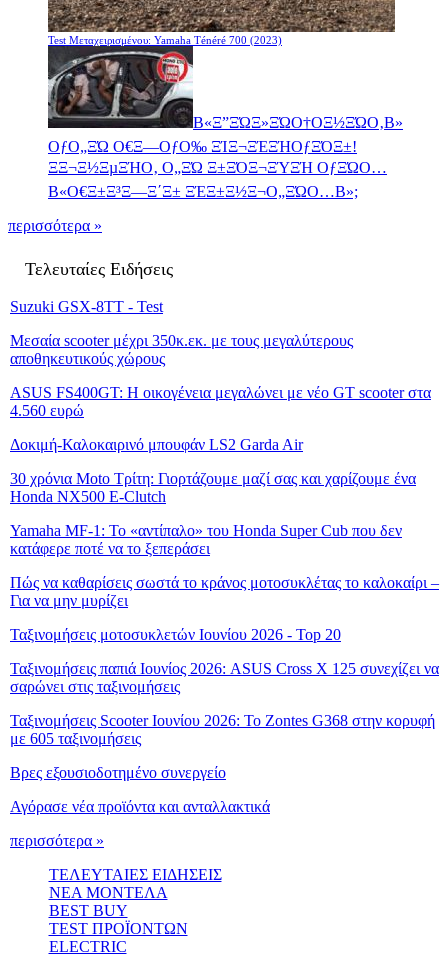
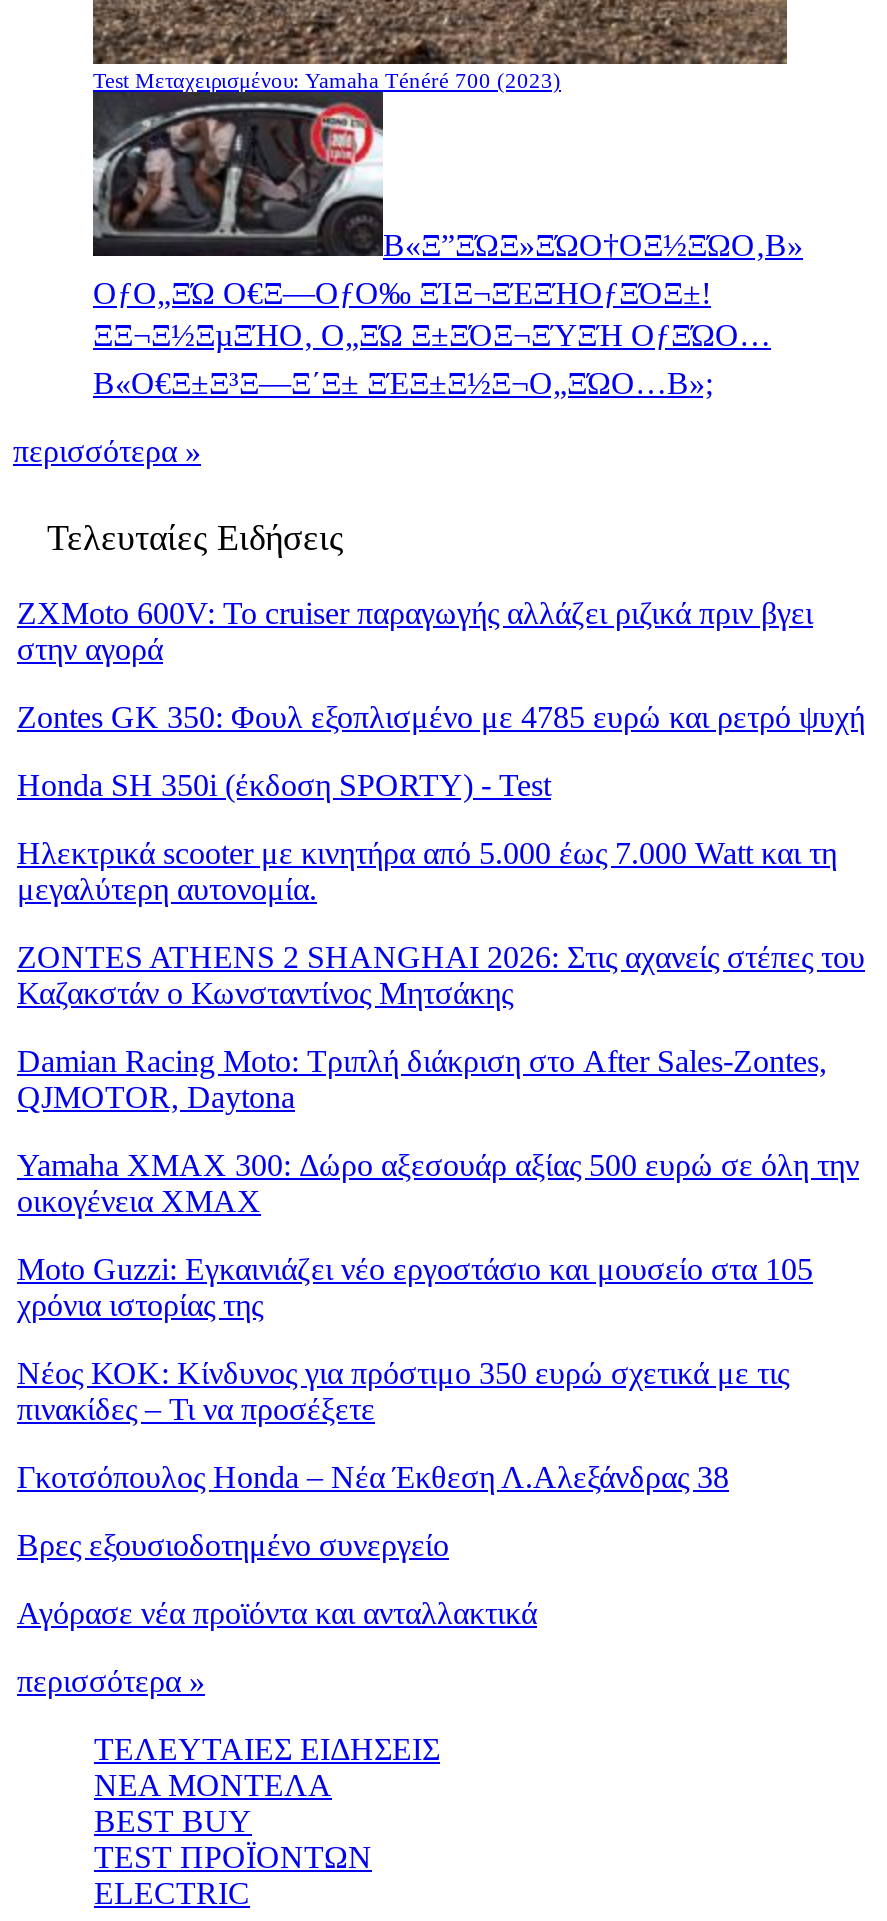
[10,298,163,315] Suzuki GSX-8TT - Test -> [17,597,813,667] ZXMoto 600V: Το cruiser παραγωγής αλλάζει ριζικά πριν βγει | στην αγορά
[10,332,353,367] Μεσαία scooter μέχρι 350κ.εκ. με τους μεγαλύτερους | αποθηκευτικούς χώρους -> [17,701,865,735] Zontes GK 350: Φουλ εξοπλισμένο με 4785 ευρώ και ρετρό ψυχή
[10,384,431,419] ASUS FS400GT: Η οικογένεια μεγαλώνει με νέο GT scooter στα | 4.560 ευρώ -> [17,769,551,803] Honda SH 350i (έκδοση SPORTY) - Test
[10,436,303,453] Δοκιμή-Καλοκαιρινό μπουφάν LS2 Garda Air -> [17,837,837,907] Ηλεκτρικά scooter με κινητήρα από 5.000 έως 7.000 Watt και τη | μεγαλύτερη αυτονομία.
[10,470,416,505] 30 χρόνια Moto Τρίτη: Γιορτάζουμε μαζί σας και χαρίζουμε ένα | Honda NX500 E-Clutch -> [17,941,865,1011] ZONTES ATHENS 2 SHANGHAI 2026: Στις αχανείς στέπες του | Καζακστάν ο Κωνσταντίνος Μητσάκης
[10,522,402,557] Yamaha MF-1: Το «αντίπαλο» του Honda Super Cub που δεν | κατάφερε ποτέ να το ξεπεράσει -> [17,1045,827,1115] Damian Racing Moto: Τριπλή διάκριση στο After Sales-Zontes, | QJMOTOR, Daytona
[10,574,439,609] Πώς να καθαρίσεις σωστά το κράνος μοτοσυκλέτας το καλοκαίρι – | Για να μην μυρίζει -> [17,1149,859,1219] Yamaha XMAX 300: Δώρο αξεσουάρ αξίας 500 ευρώ σε όλη την | οικογένεια XMAX
[10,626,341,643] Ταξινομήσεις μοτοσυκλετών Ιουνίου 2026 - Top 20 -> [17,1253,813,1323] Moto Guzzi: Εγκαινιάζει νέο εργοστάσιο και μουσείο στα 105 | χρόνια ιστορίας της
[10,660,439,695] Ταξινομήσεις παπιά Ιουνίος 2026: ASUS Cross X 125 συνεχίζει να | σαρώνει στις ταξινομήσεις -> [17,1357,789,1427] Νέος ΚΟΚ: Κίνδυνος για πρόστιμο 350 ευρώ σχετικά με τις | πινακίδες – Τι να προσέξετε
[10,712,435,747] Ταξινομήσεις Scooter Ιουνίου 2026: Το Zontes G368 στην κορυφή | με 605 ταξινομήσεις -> [17,1461,729,1495] Γκοτσόπουλος Honda – Νέα Έκθεση Λ.Αλεξάνδρας 38

